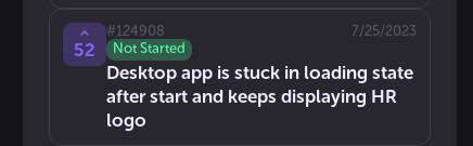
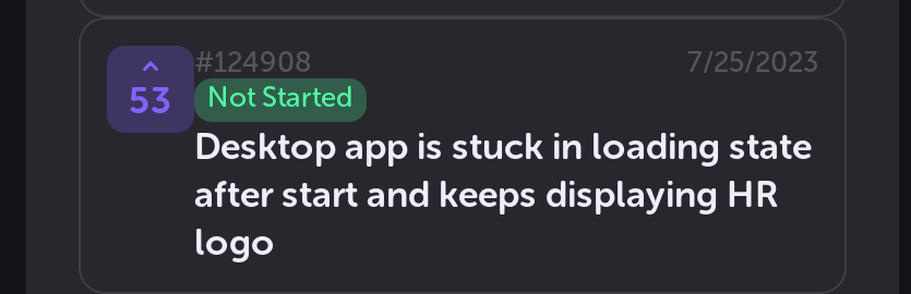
[74,39,186,61] 52 Not Started -> [129,78,353,122] 53 Not Started

